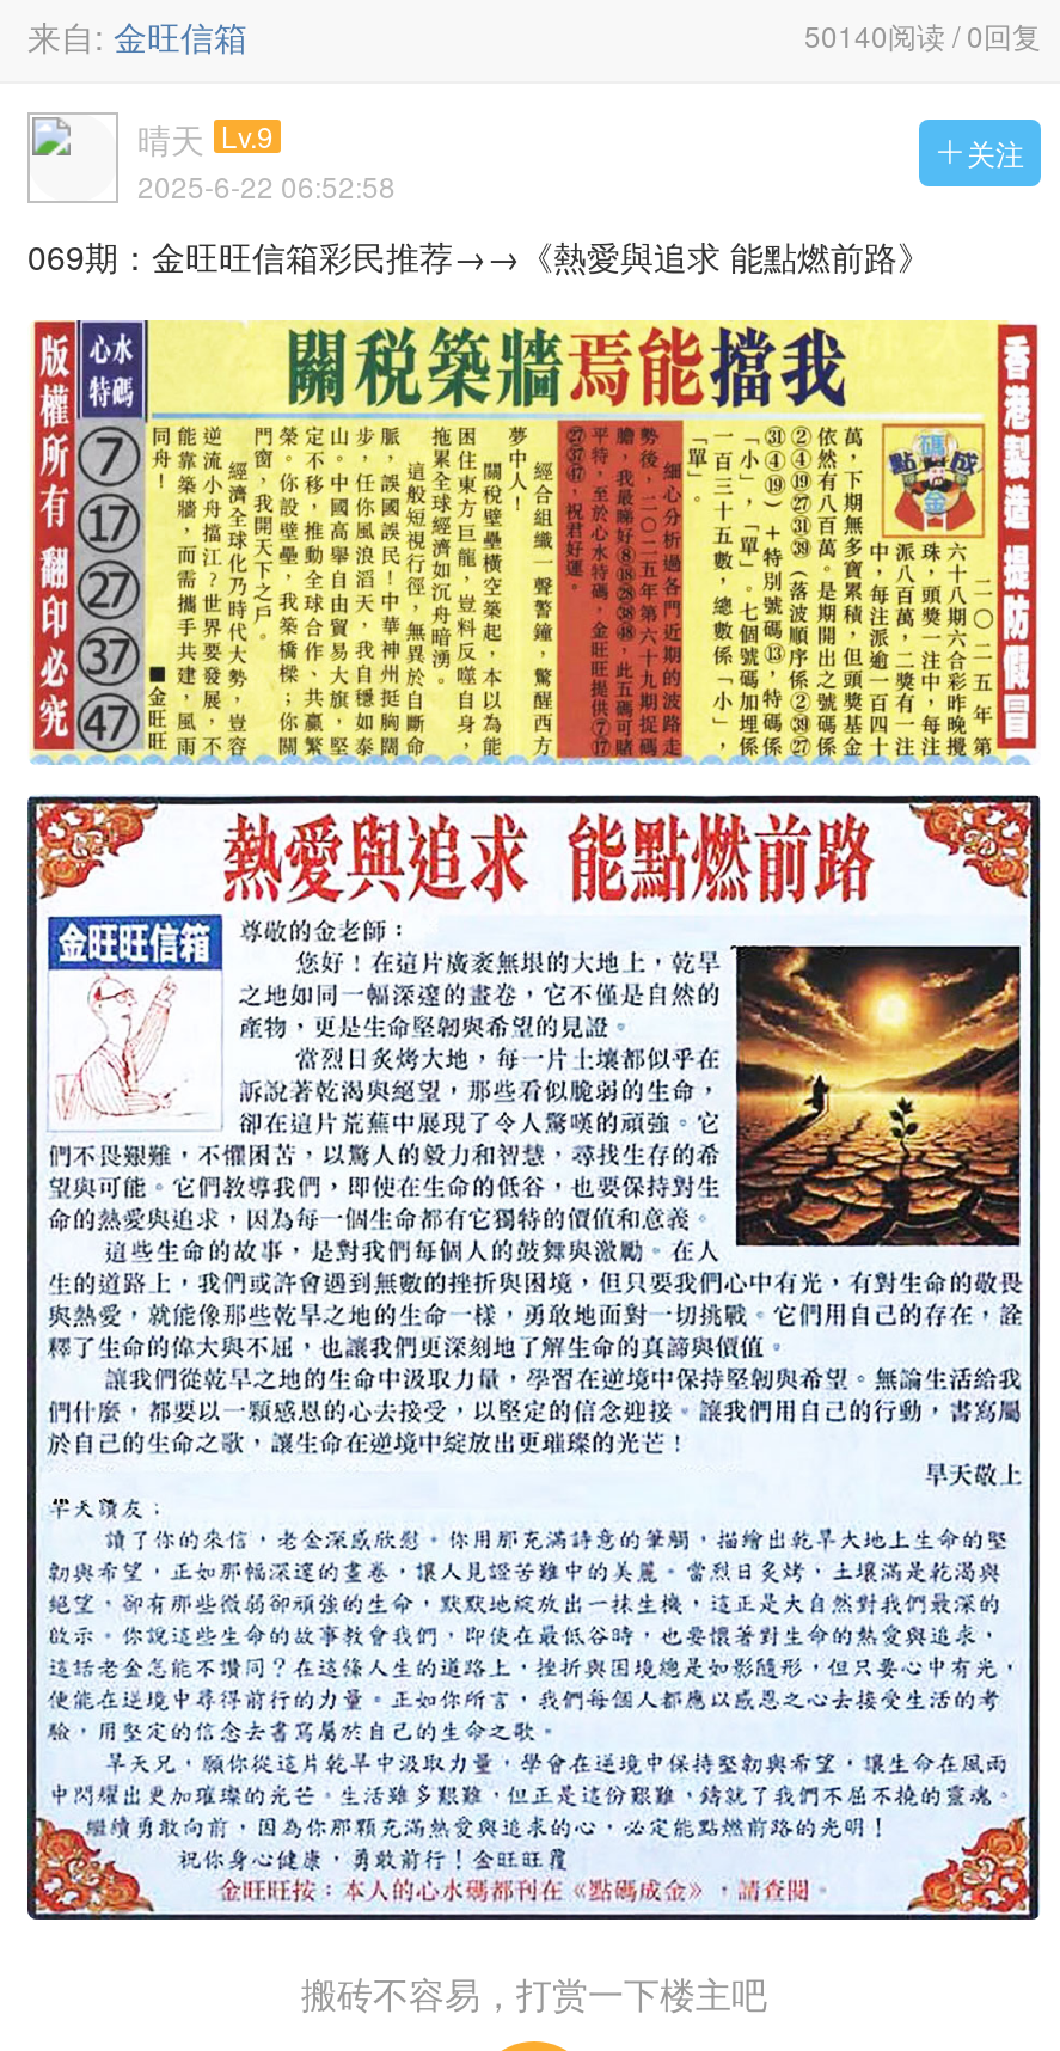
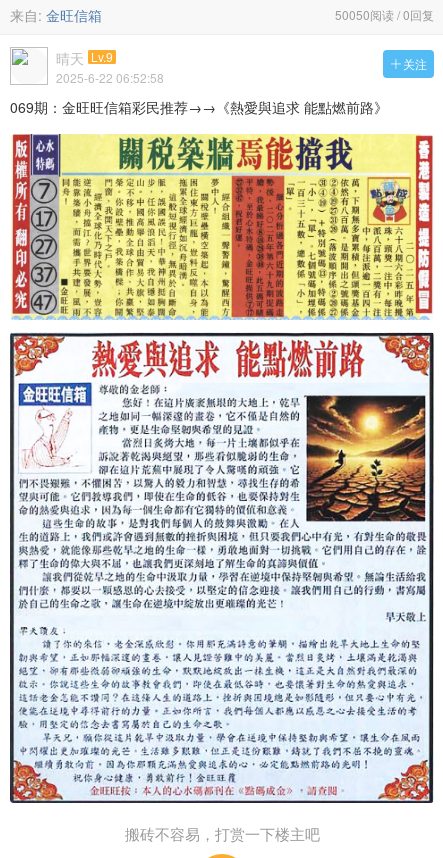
[804,14,1041,55] 50140阅读 / 0回复 -> [335,6,434,23] 50050阅读 / 0回复

